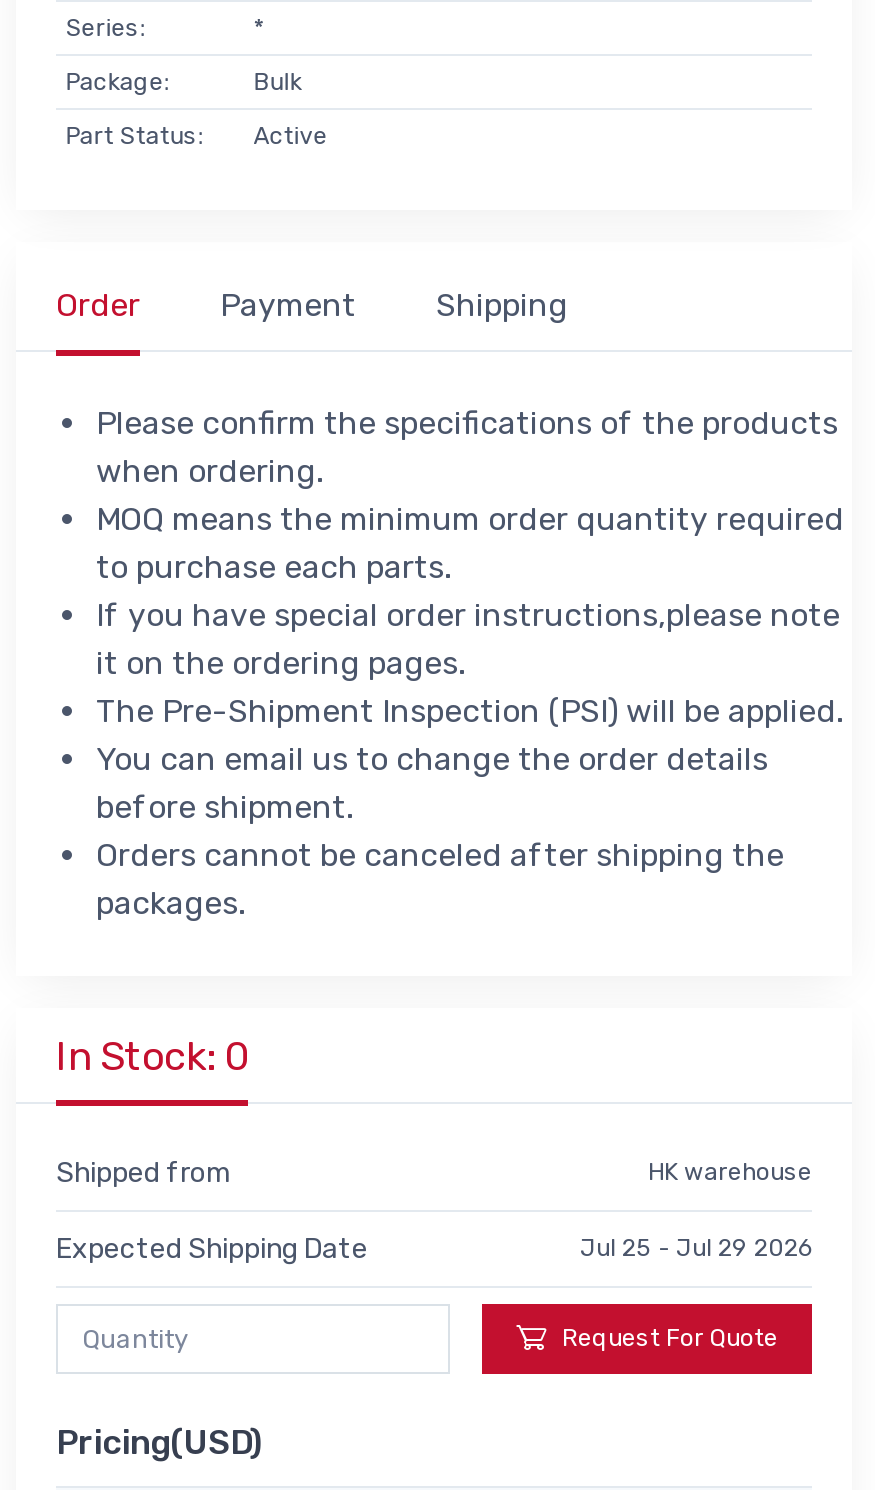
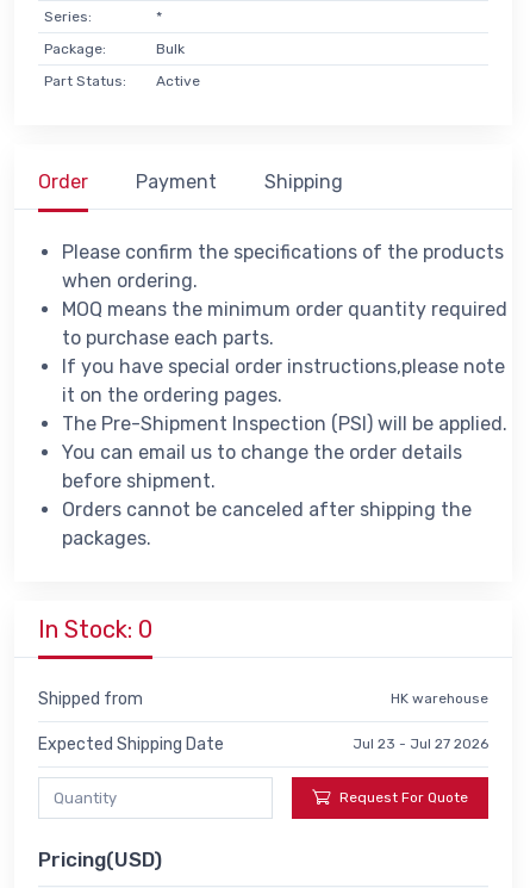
[580,1234,812,1262] Jul 25 - Jul 29 2026 -> [353,736,488,752] Jul 23 - Jul 27 2026

